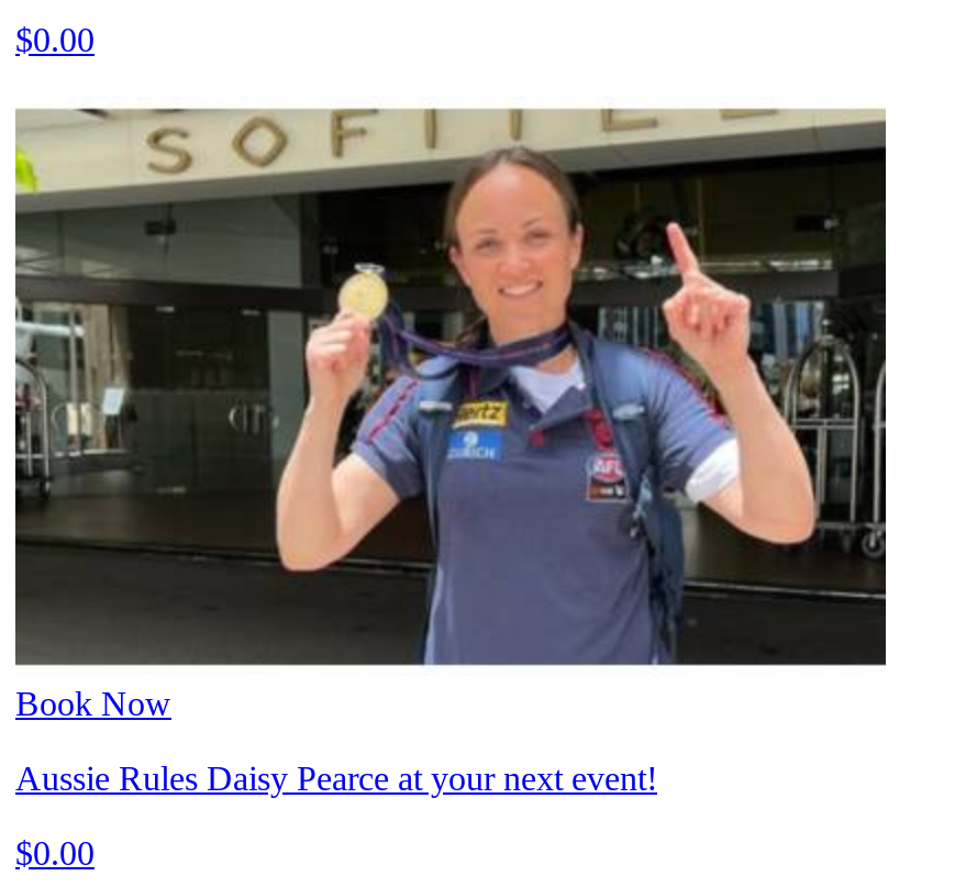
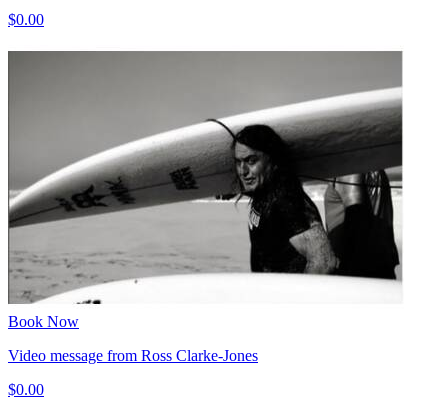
[13,109,888,667] [image] -> [7,51,404,304] [image]
[15,760,657,798] Aussie Rules Daisy Pearce at your next event! -> [8,347,258,364] Video message from Ross Clarke-Jones

